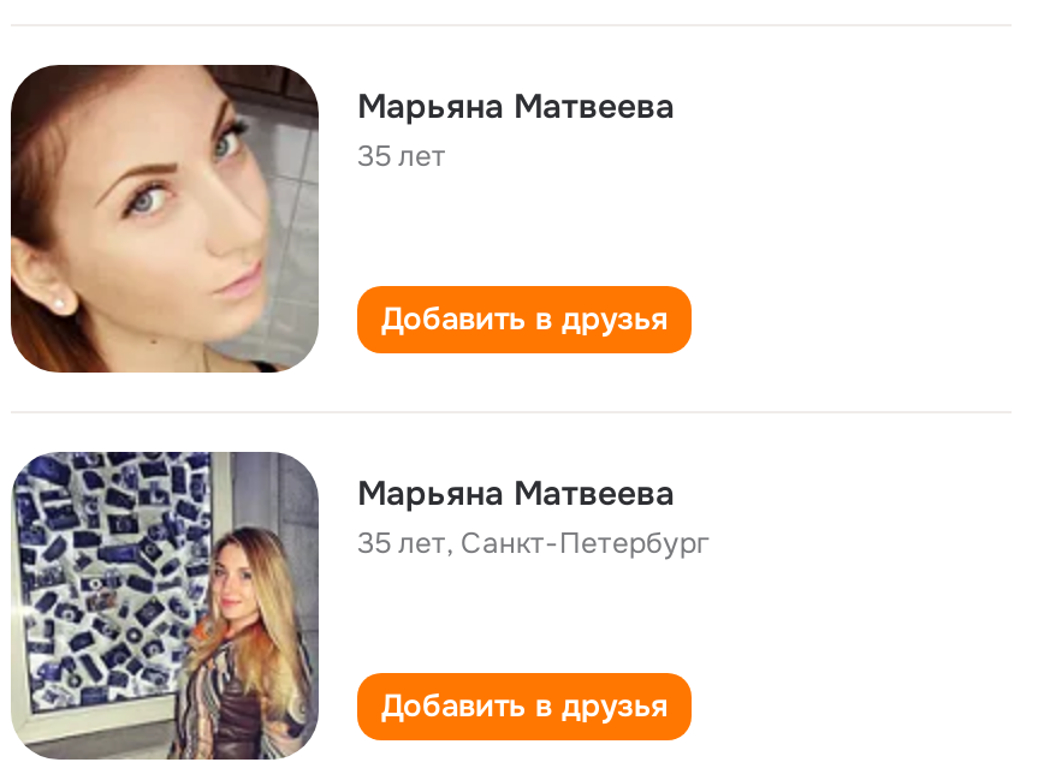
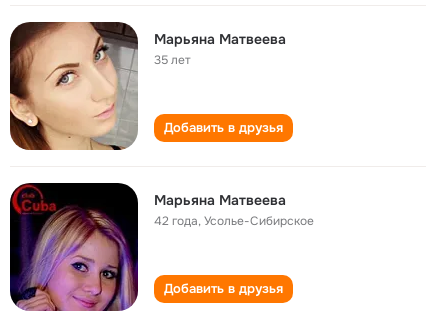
[11,449,708,760] [image] | 35 лет, Санкт-Петербург -> [9,182,314,311] [image] | 42 года, Усолье-Сибирское

